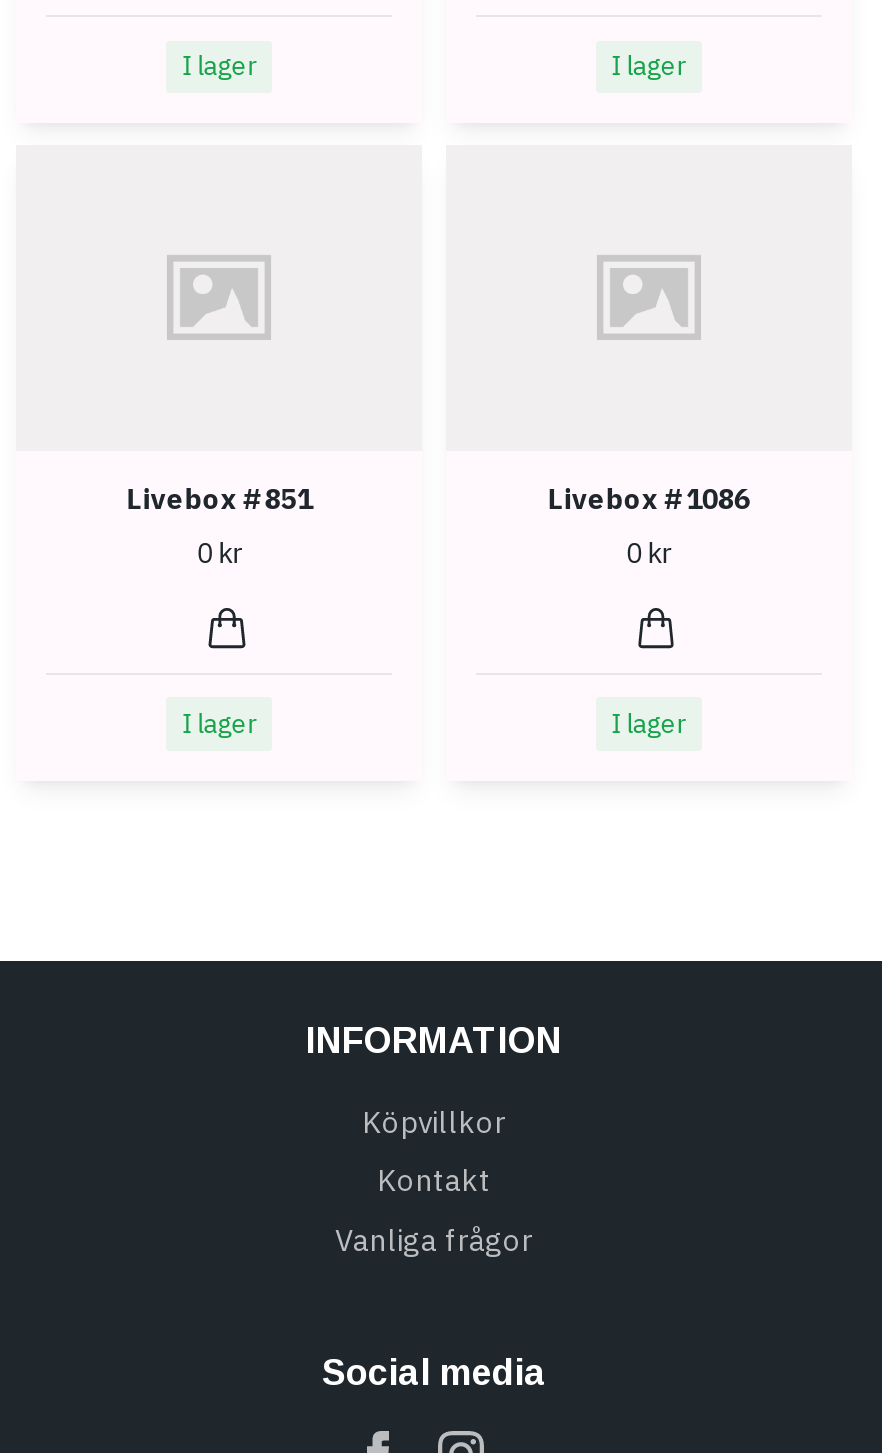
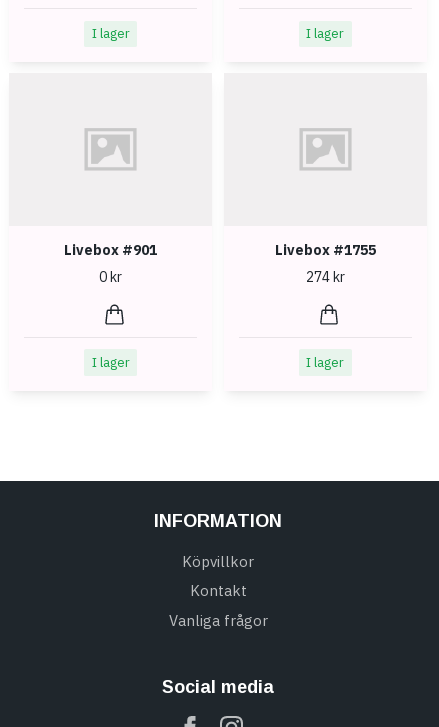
[126,481,312,517] Livebox #851 -> [64,241,157,259] Livebox #901
[548,481,750,517] Livebox #1086 -> [275,241,376,259] Livebox #1755
[626,536,672,572] 0 kr -> [306,268,345,286] 274 kr

